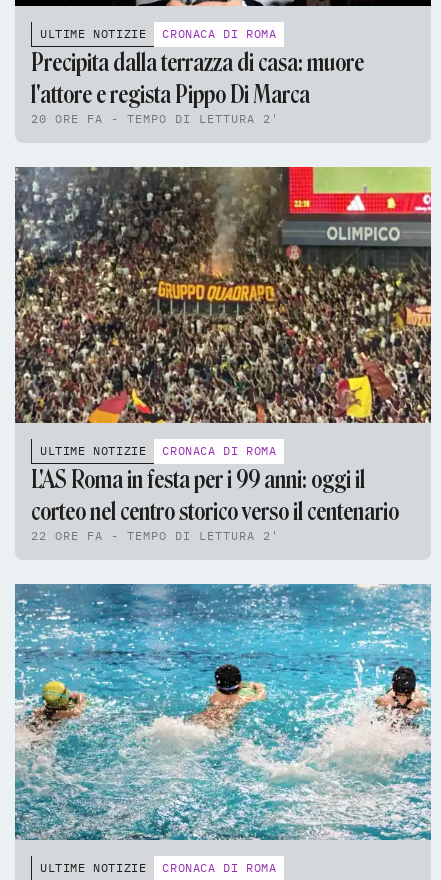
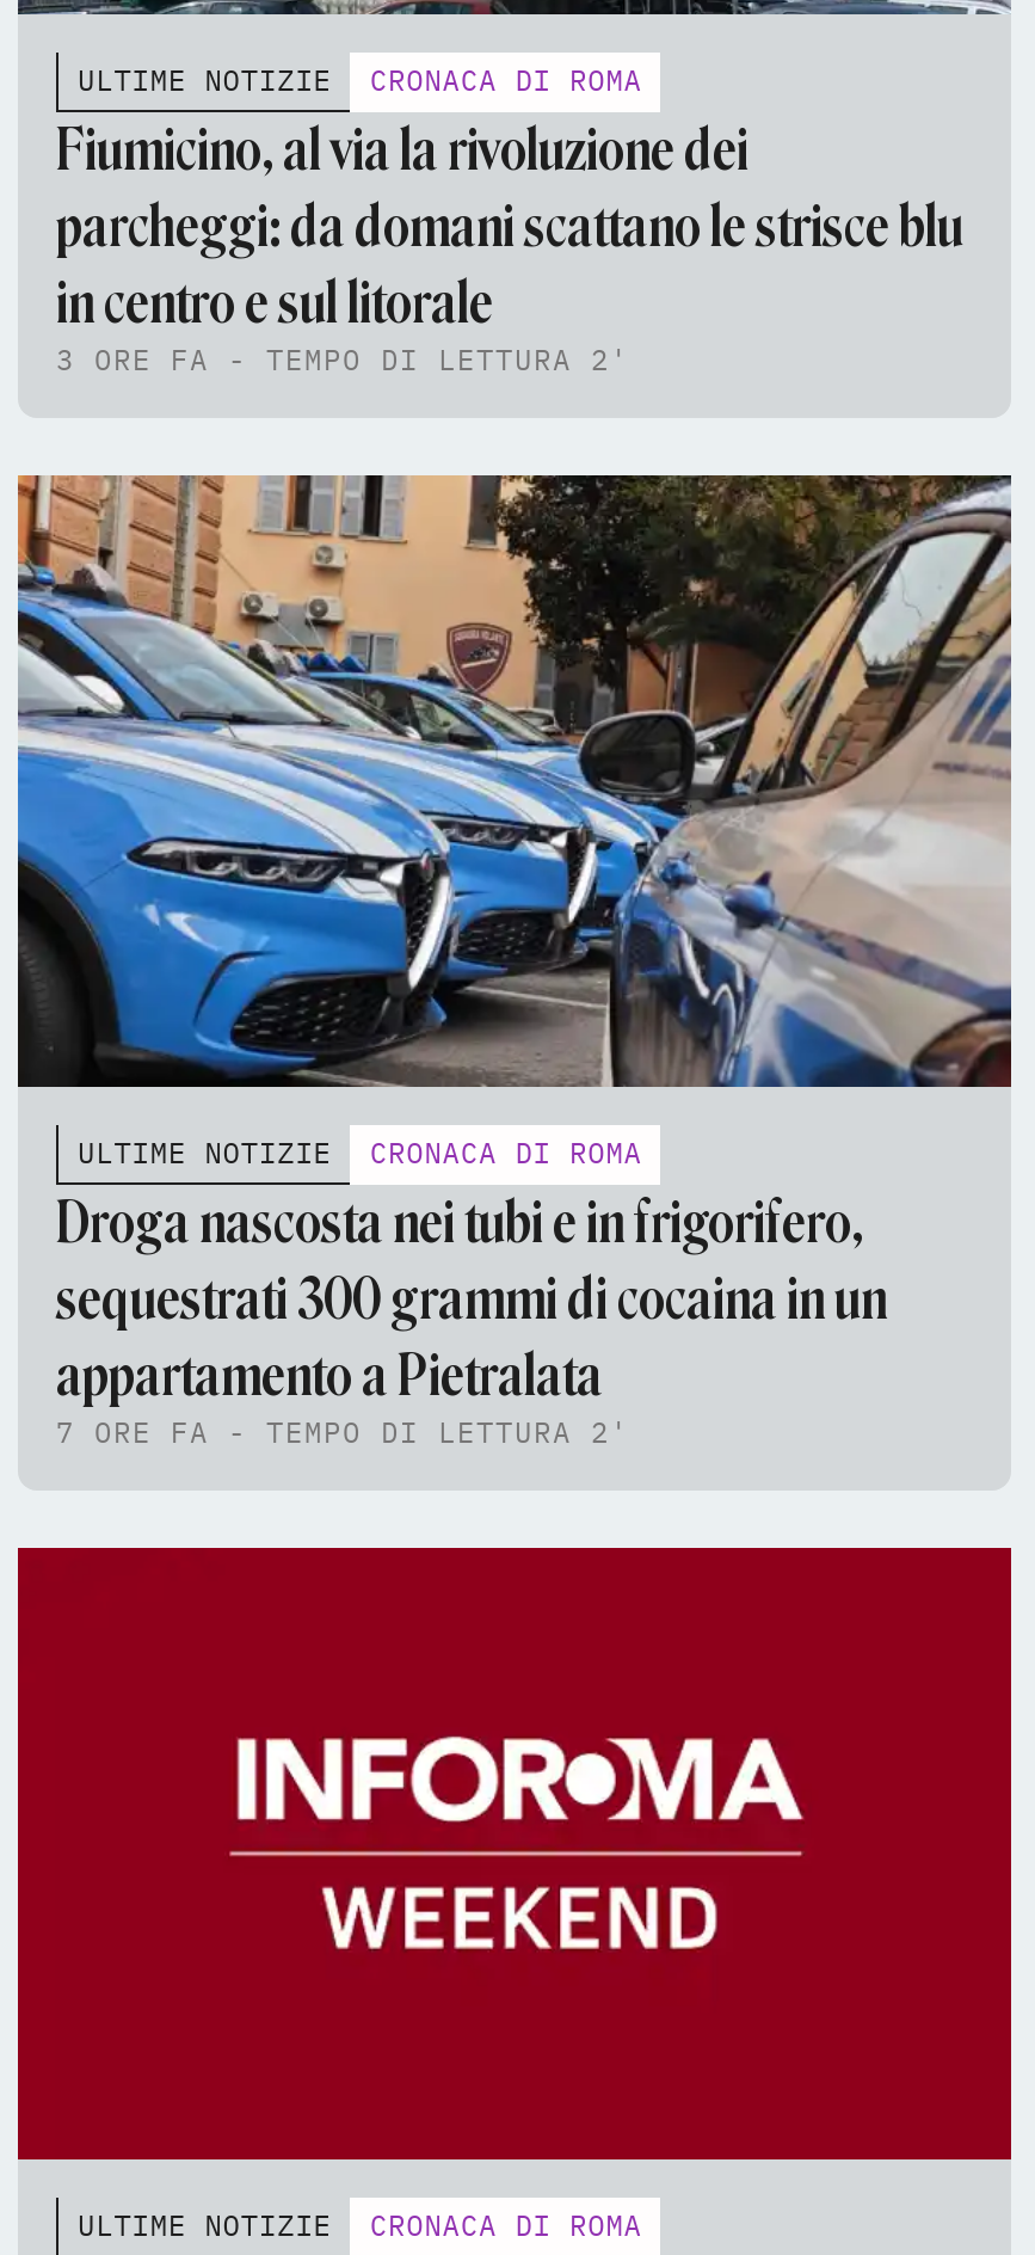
[31,48,364,126] Precipita dalla terrazza di casa: muore | l'attore e regista Pippo Di Marca | 20 ORE FA - TEMPO DI LETTURA 2' -> [56,114,963,376] Fiumicino, al via la rivoluzione dei | parcheggi: da domani scattano le strisce blu | in centro e sul litorale | 3 ORE FA - TEMPO DI LETTURA 2'
[14,166,432,424] [image] -> [16,473,1014,1089] [image]
[31,465,399,543] L'AS Roma in festa per i 99 anni: oggi il | corteo nel centro storico verso il centenario | 22 ORE FA - TEMPO DI LETTURA 2' -> [56,1186,887,1449] Droga nascosta nei tubi e in frigorifero, | sequestrati 300 grammi di cocaina in un | appartamento a Pietralata | 7 ORE FA - TEMPO DI LETTURA 2'
[14,583,432,841] [image] -> [16,1546,1014,2162] [image]

